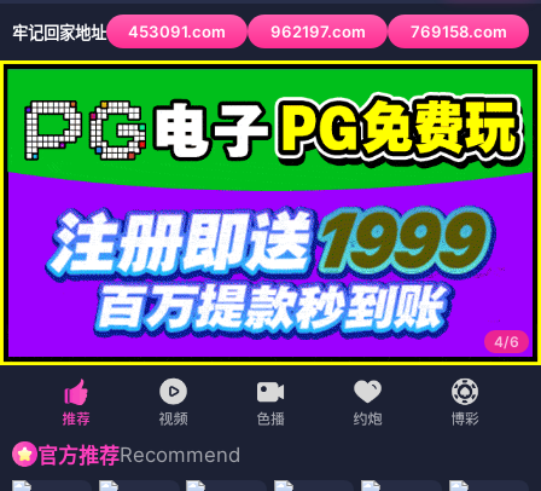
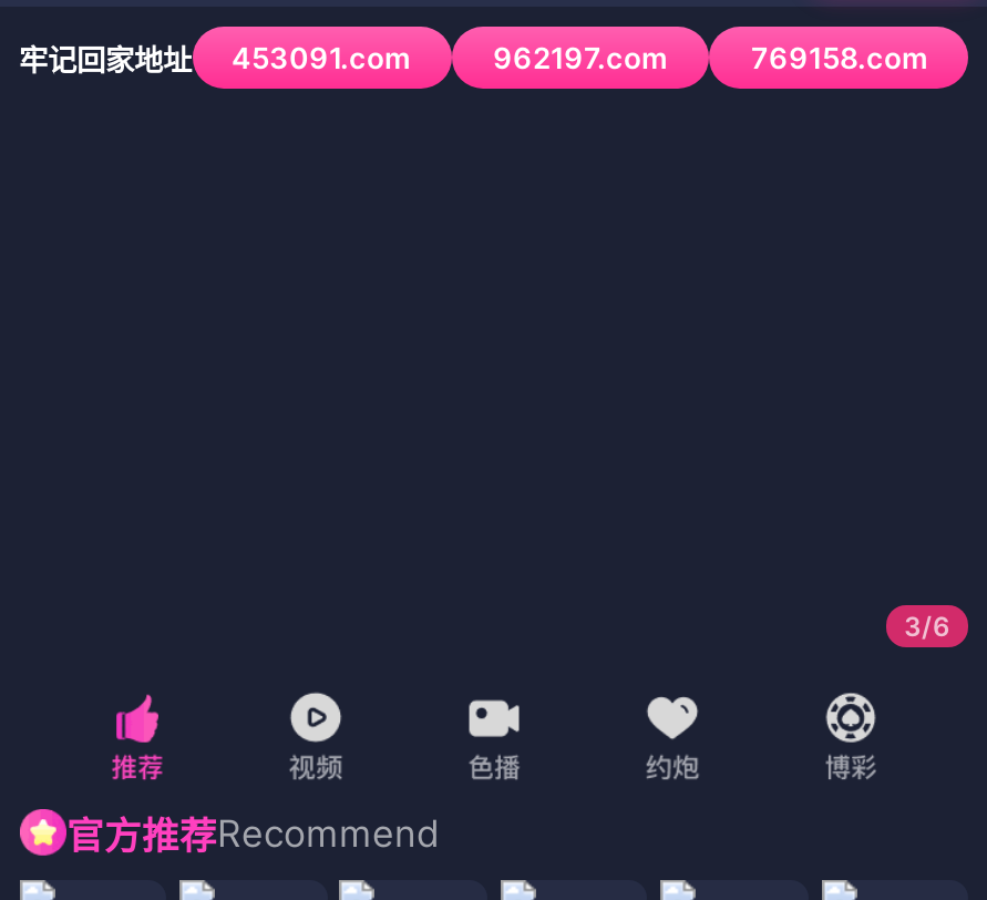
[4,59,537,366] [image] -> none
[494,332,519,350] 4/6 -> [904,609,950,642] 3/6

